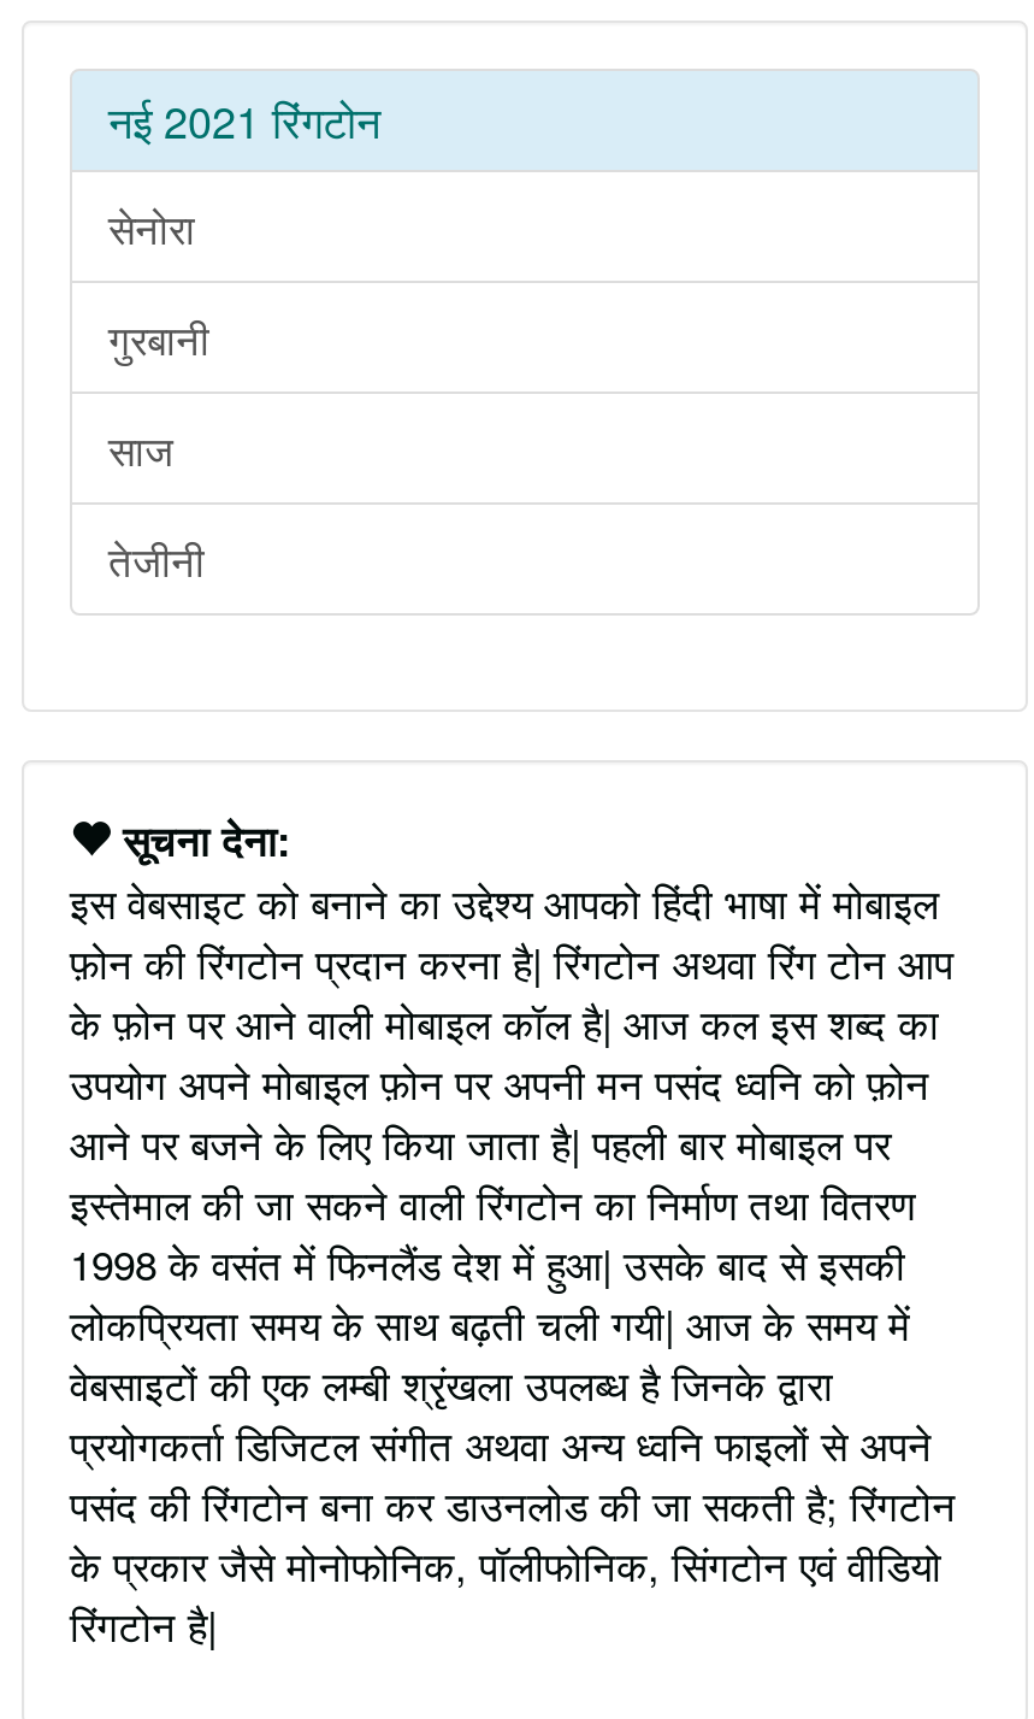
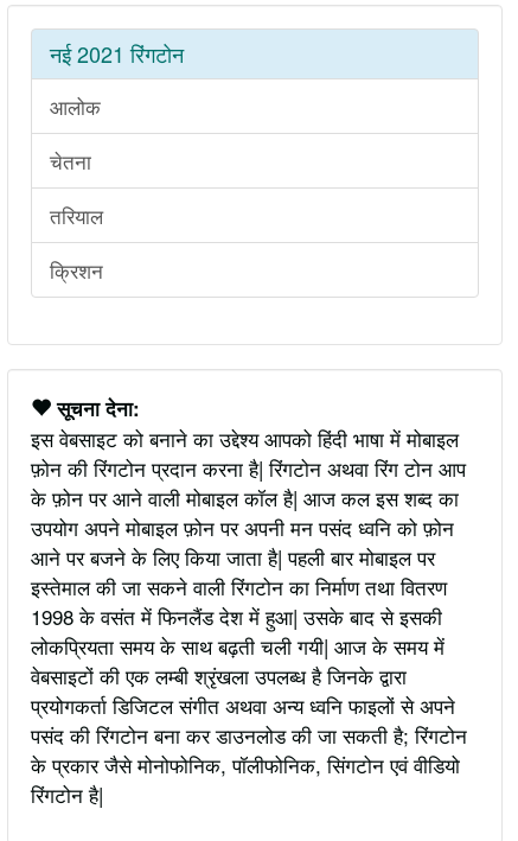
[108,195,195,255] सेनोरा -> [50,91,101,120] आलोक
[108,306,209,366] गुरबानी -> [50,145,91,175] चेतना
[108,417,173,477] साज -> [50,200,103,230] तरियाल
[108,528,205,588] तेजीनी -> [50,254,103,284] क्रिशन

